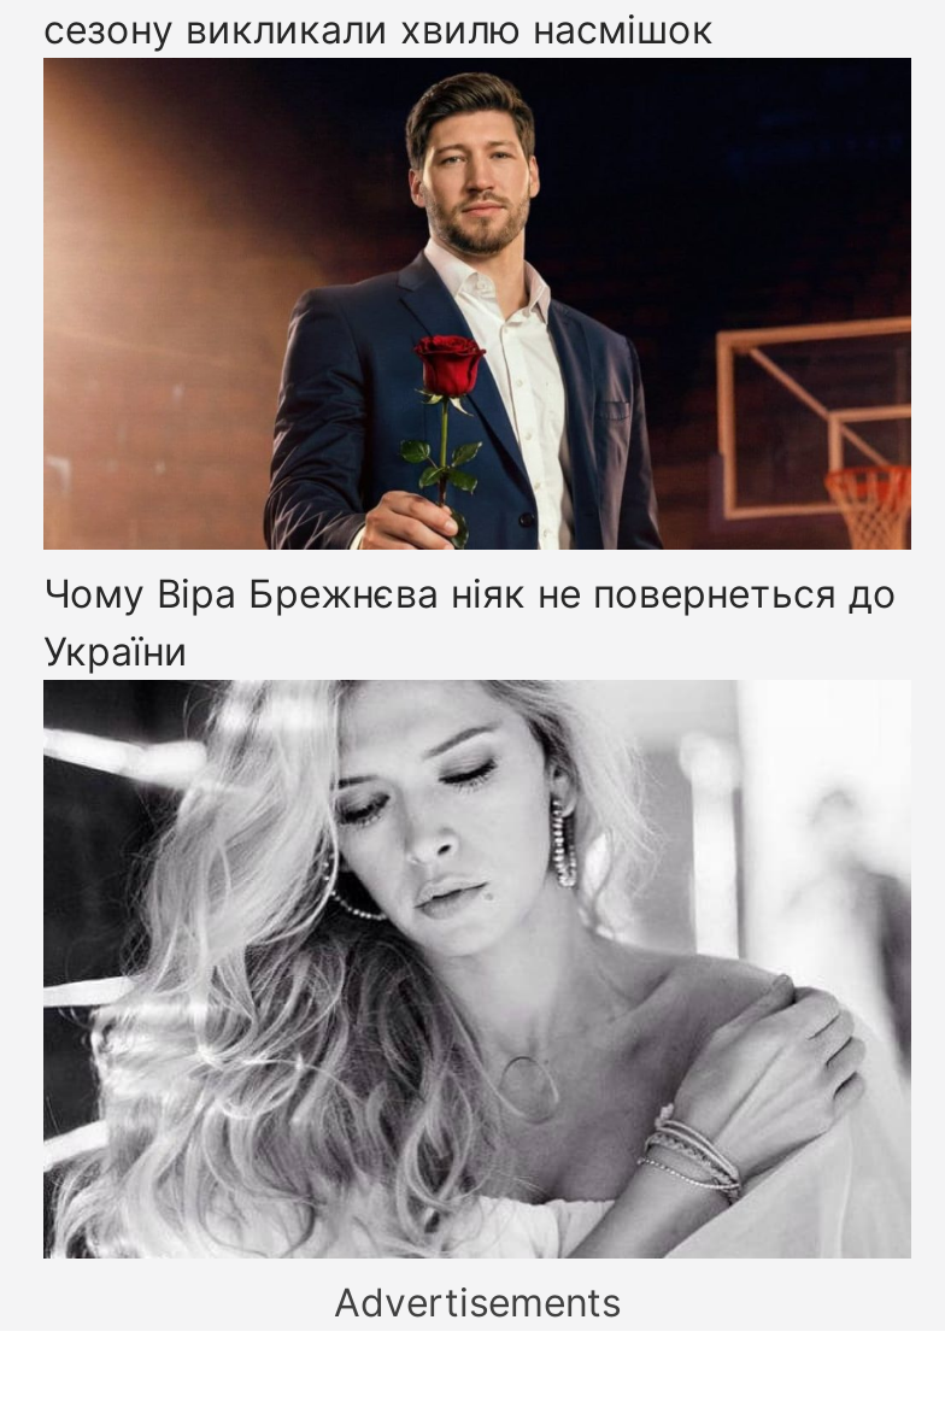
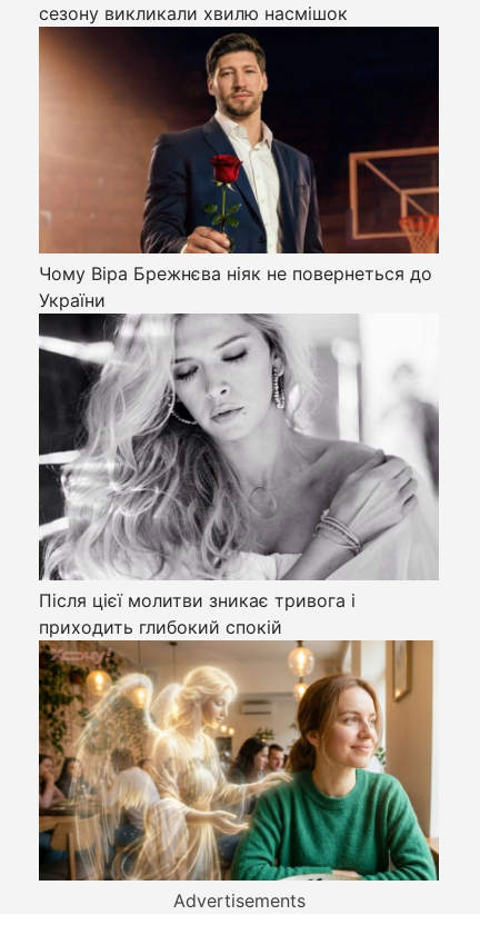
none -> [38,639,440,882] [image]
none -> [39,589,356,638] Після цієї молитви зникає тривога і | приходить глибокий спокій

